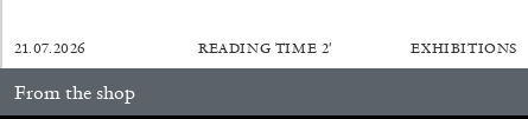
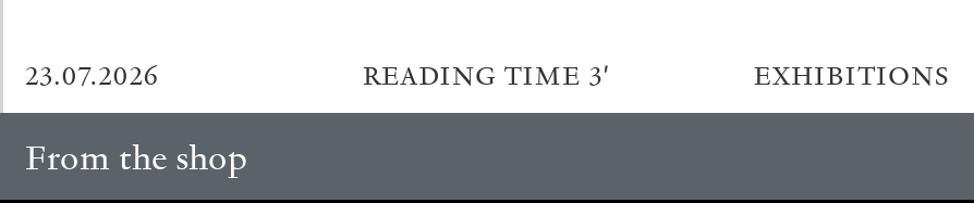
[14,39,333,56] 21.07.2026 | READING TIME 2′ -> [25,60,611,90] 23.07.2026 | READING TIME 3′

